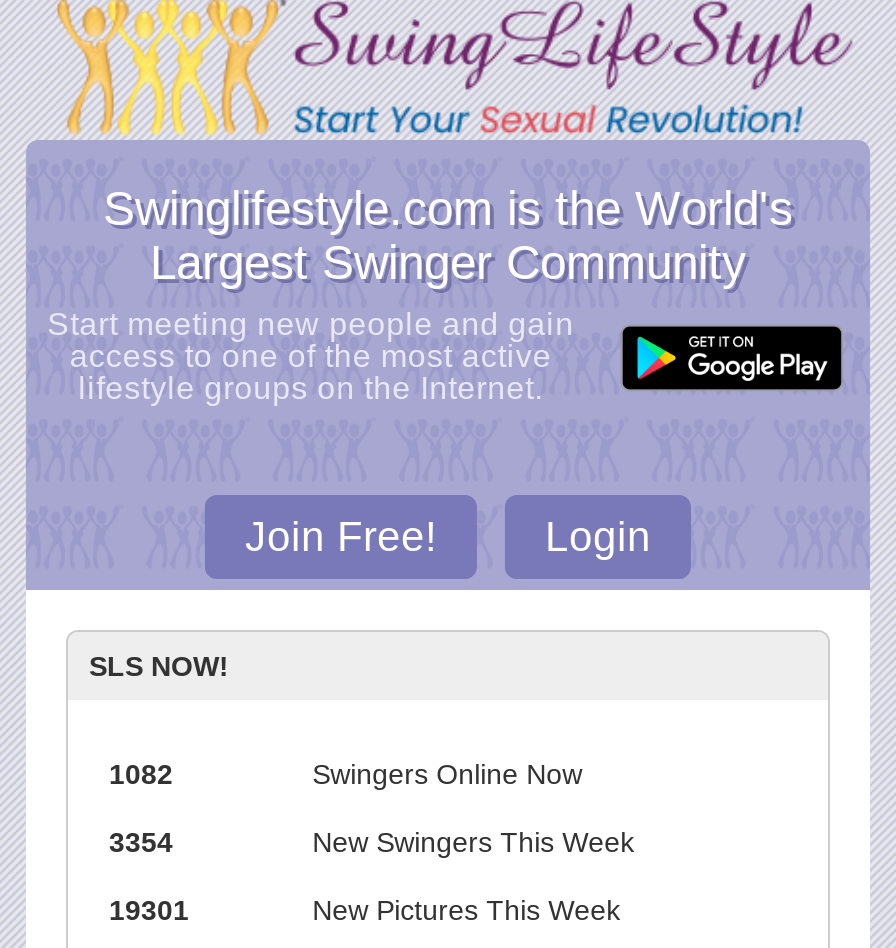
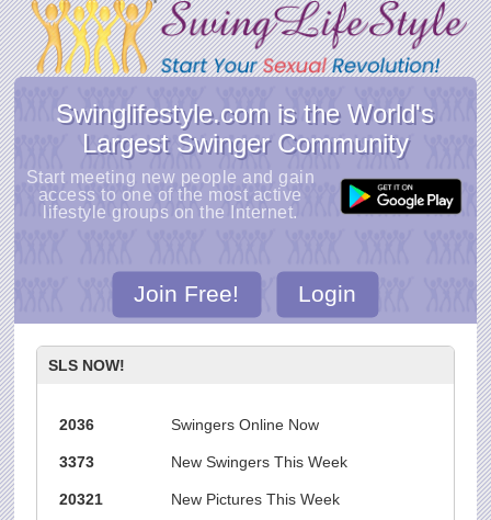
[109,757,173,789] 1082 -> [60,415,95,433] 2036
[109,825,173,857] 3354 -> [60,453,95,470] 3373
[109,893,189,925] 19301 -> [60,490,103,508] 20321

